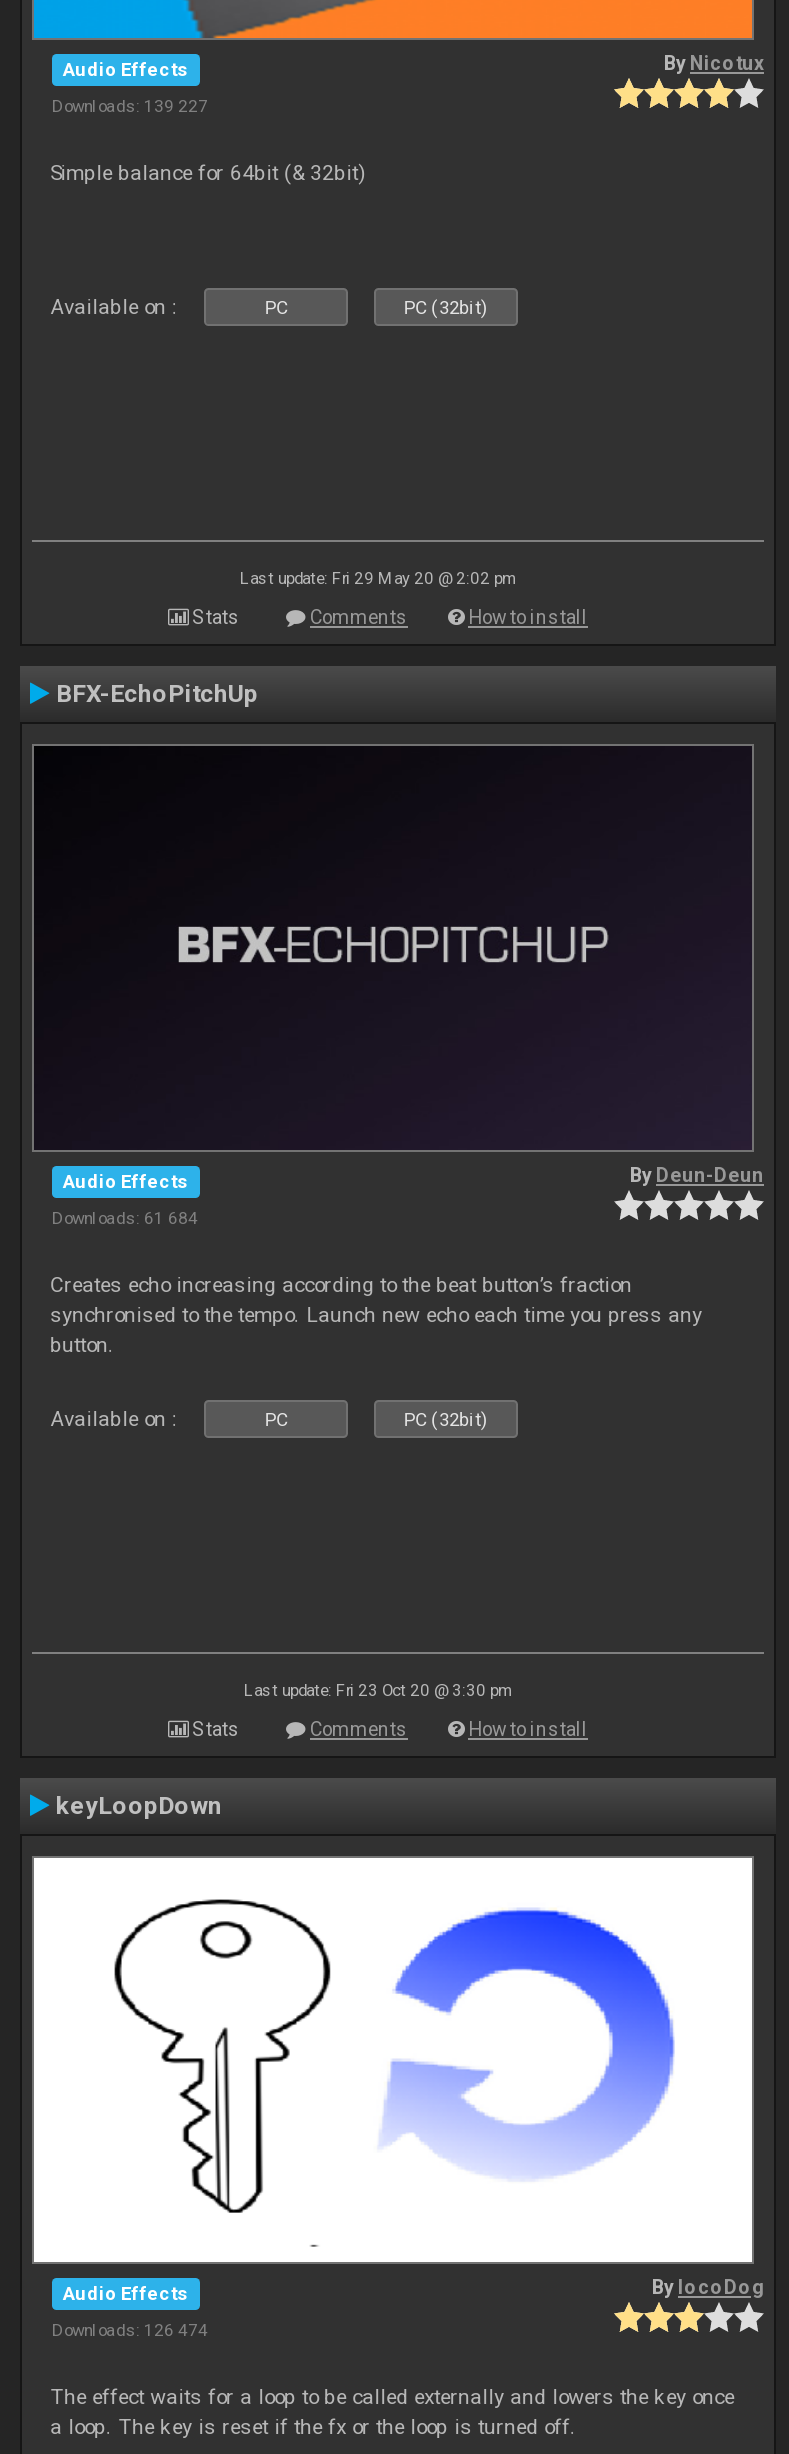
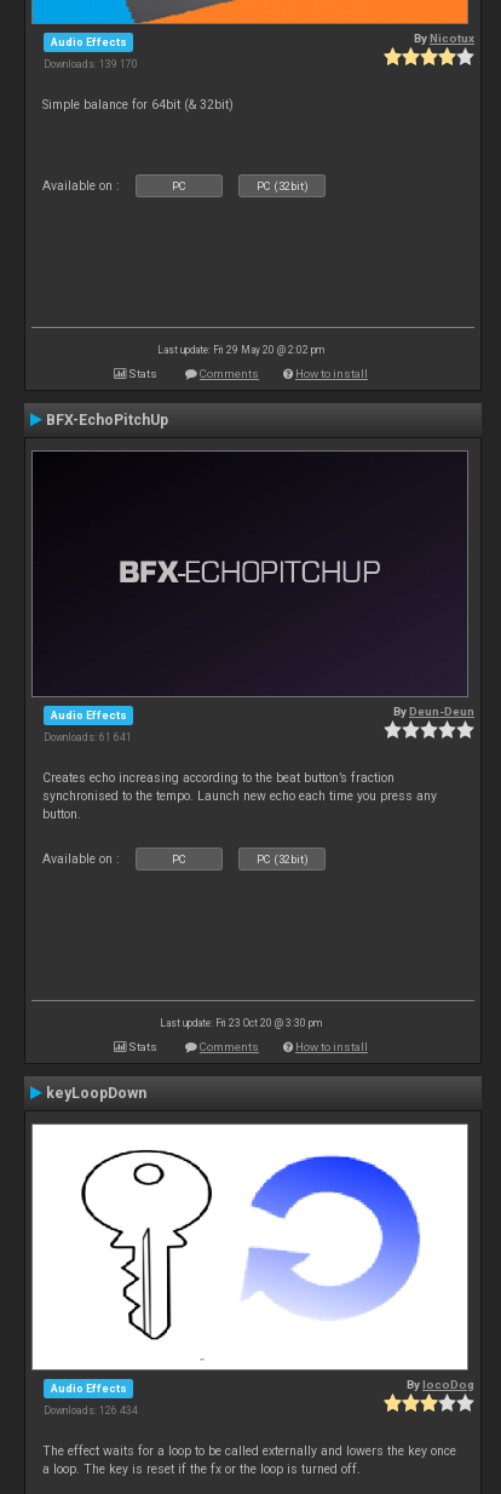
[52,95,208,115] Downloads: 139 227 -> [44,58,138,70] Downloads: 139 170
[52,1207,198,1227] Downloads: 61 684 -> [44,731,132,743] Downloads: 61 641
[52,2319,208,2339] Downloads: 126 474 -> [44,1404,138,1416] Downloads: 126 434

